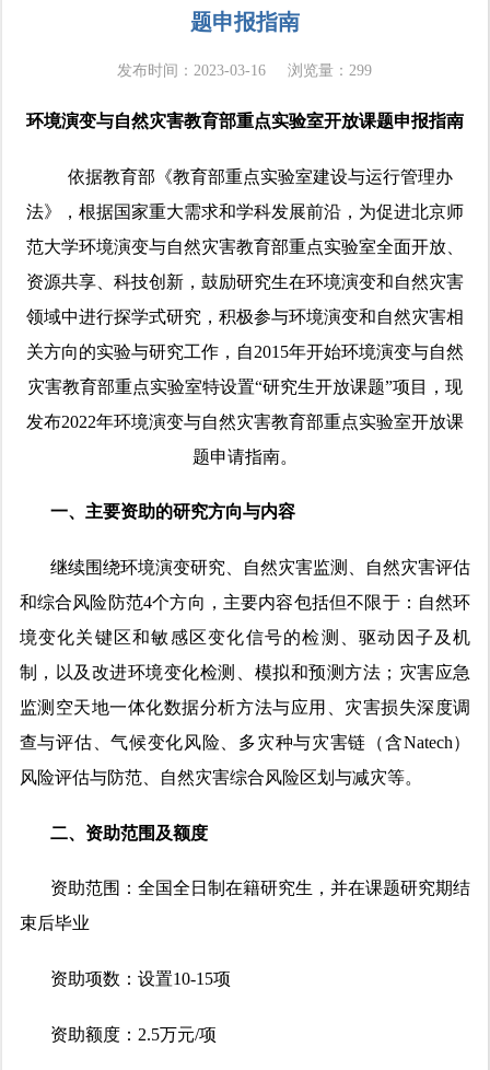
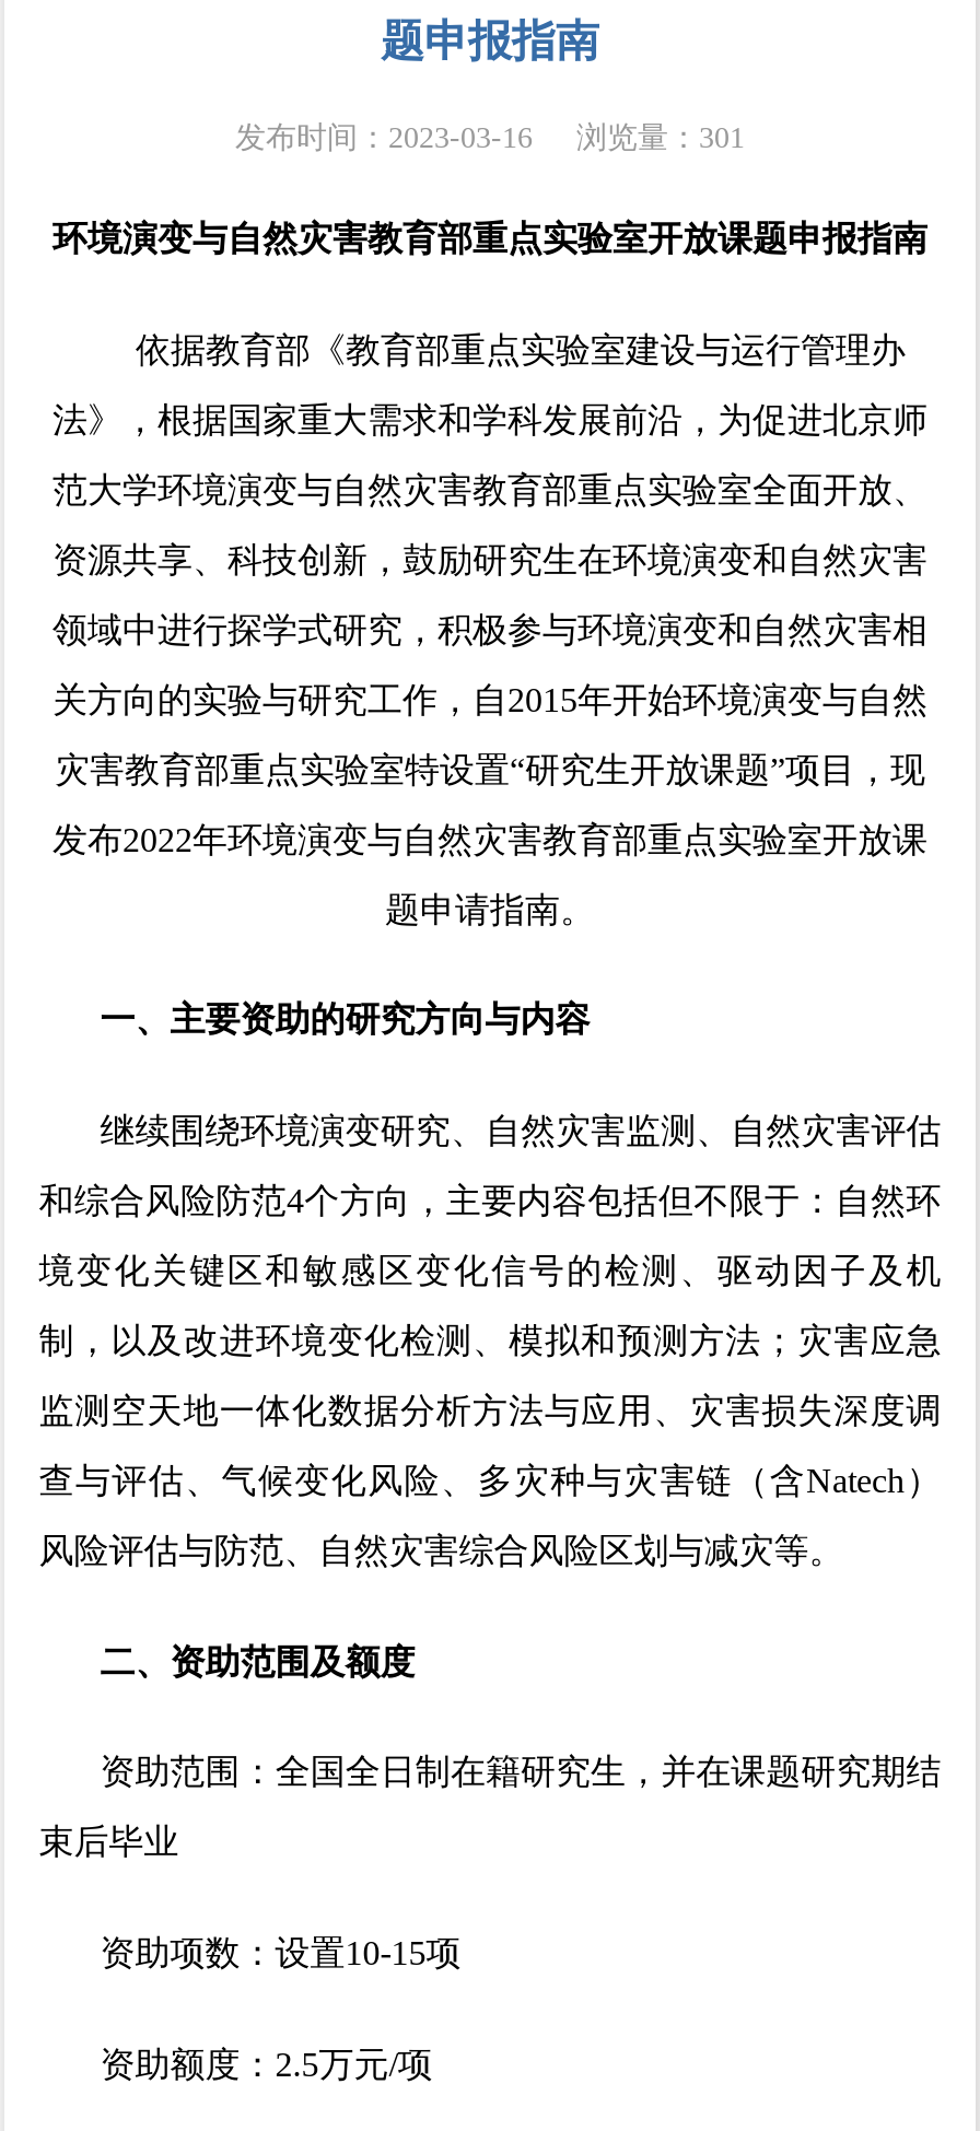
[118,62,372,79] 发布时间：2023-03-16 浏览量：299 -> [235,121,745,154] 发布时间：2023-03-16 浏览量：301

